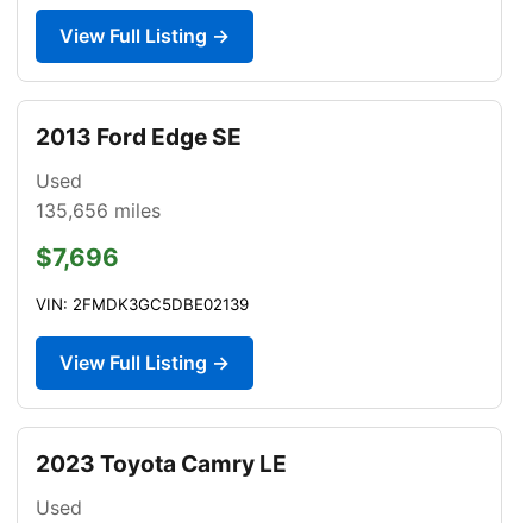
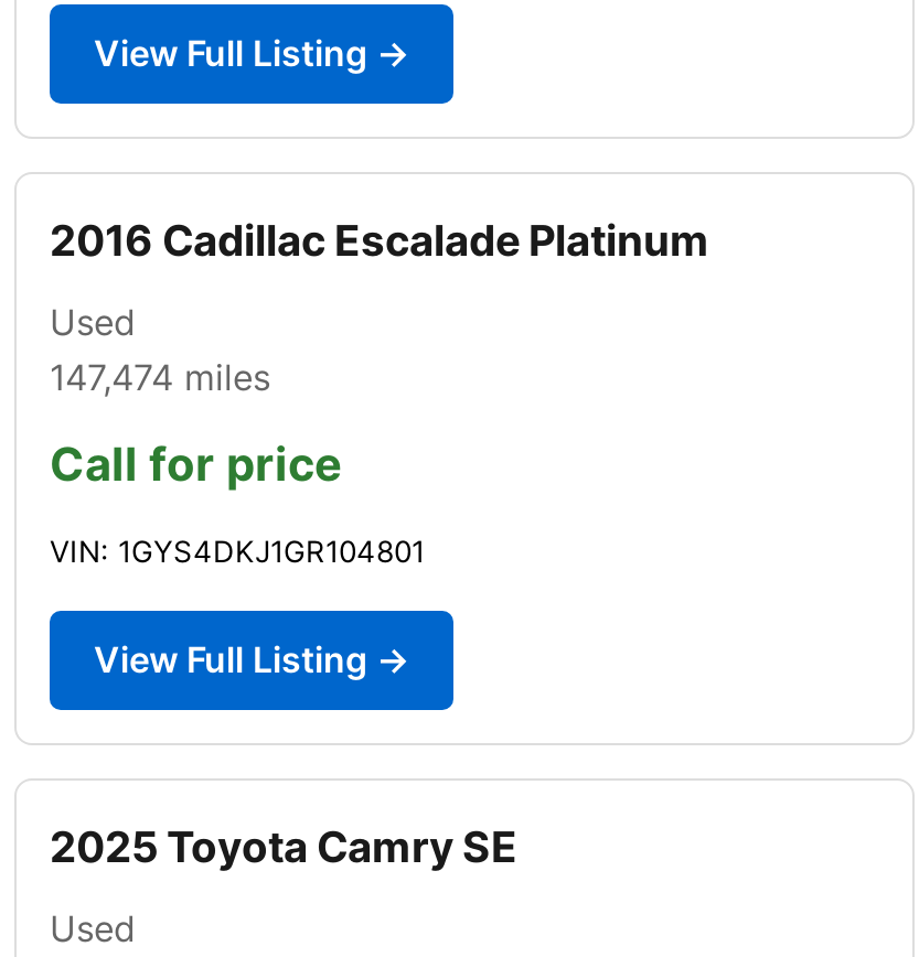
[36,122,242,151] 2013 Ford Edge SE -> [50,214,709,267] 2016 Cadillac Escalade Platinum
[36,198,161,222] 135,656 miles -> [50,355,270,399] 147,474 miles
[36,242,119,272] $7,696 -> [50,436,341,492] Call for price
[36,295,249,314] VIN: 2FMDK3GC5DBE02139 -> [50,533,425,569] VIN: 1GYS4DKJ1GR104801
[36,449,287,478] 2023 Toyota Camry LE -> [50,820,517,873] 2025 Toyota Camry SE

